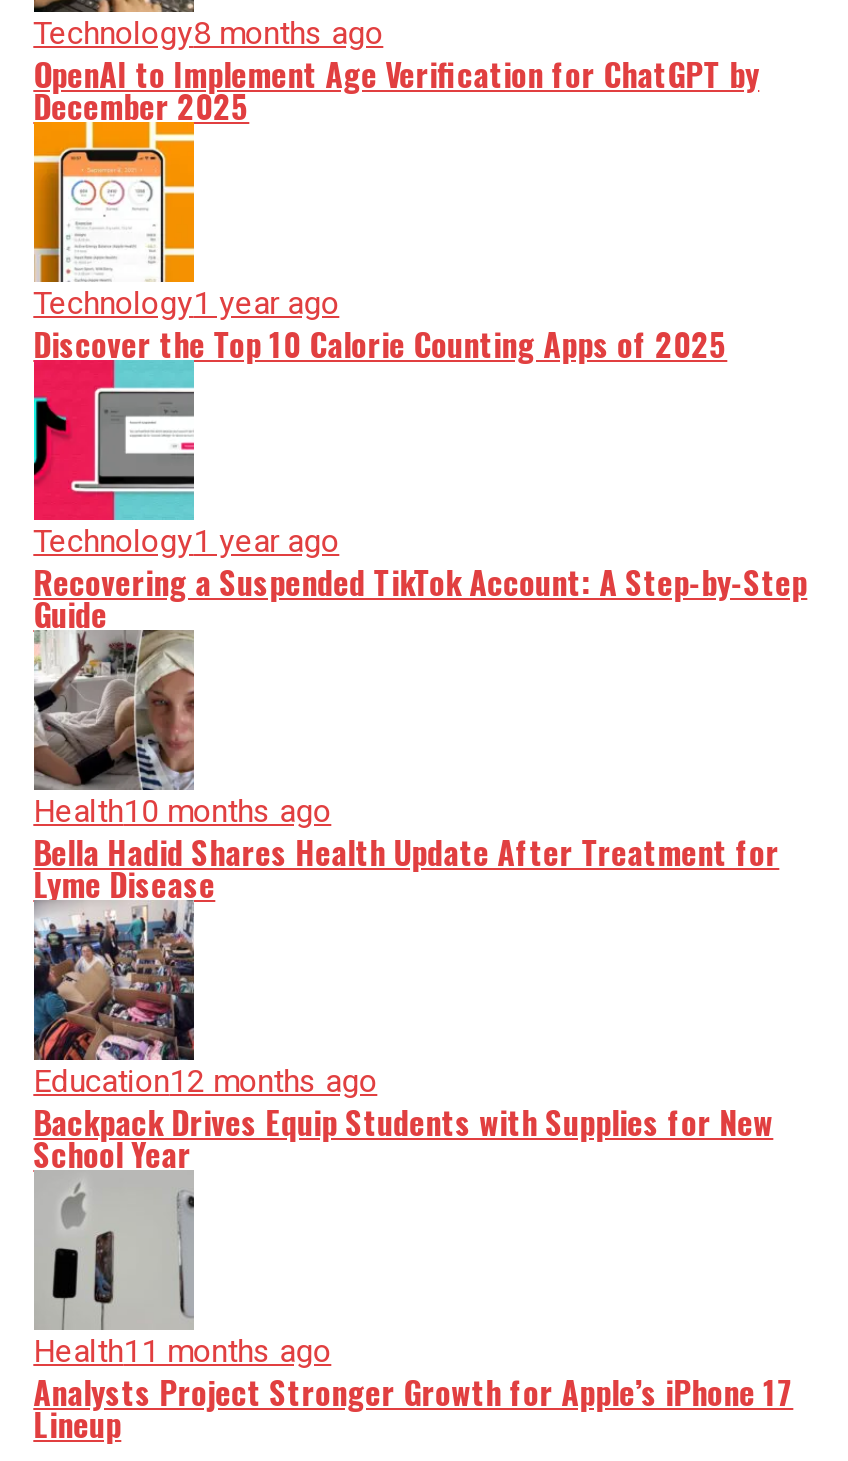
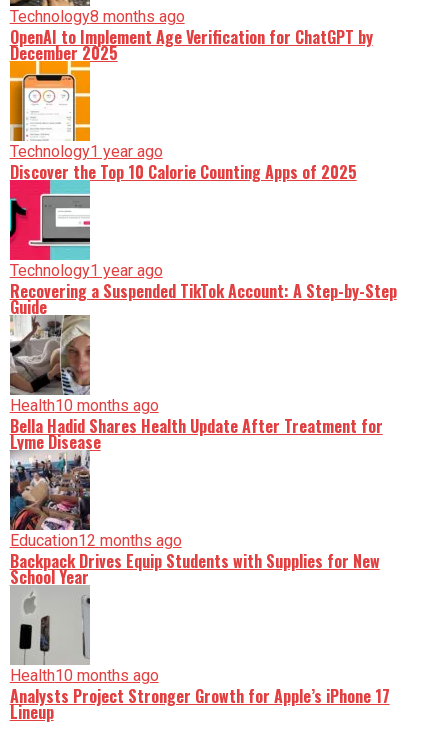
[33,1332,331,1370] Health11 months ago -> [10,666,159,685] Health10 months ago

